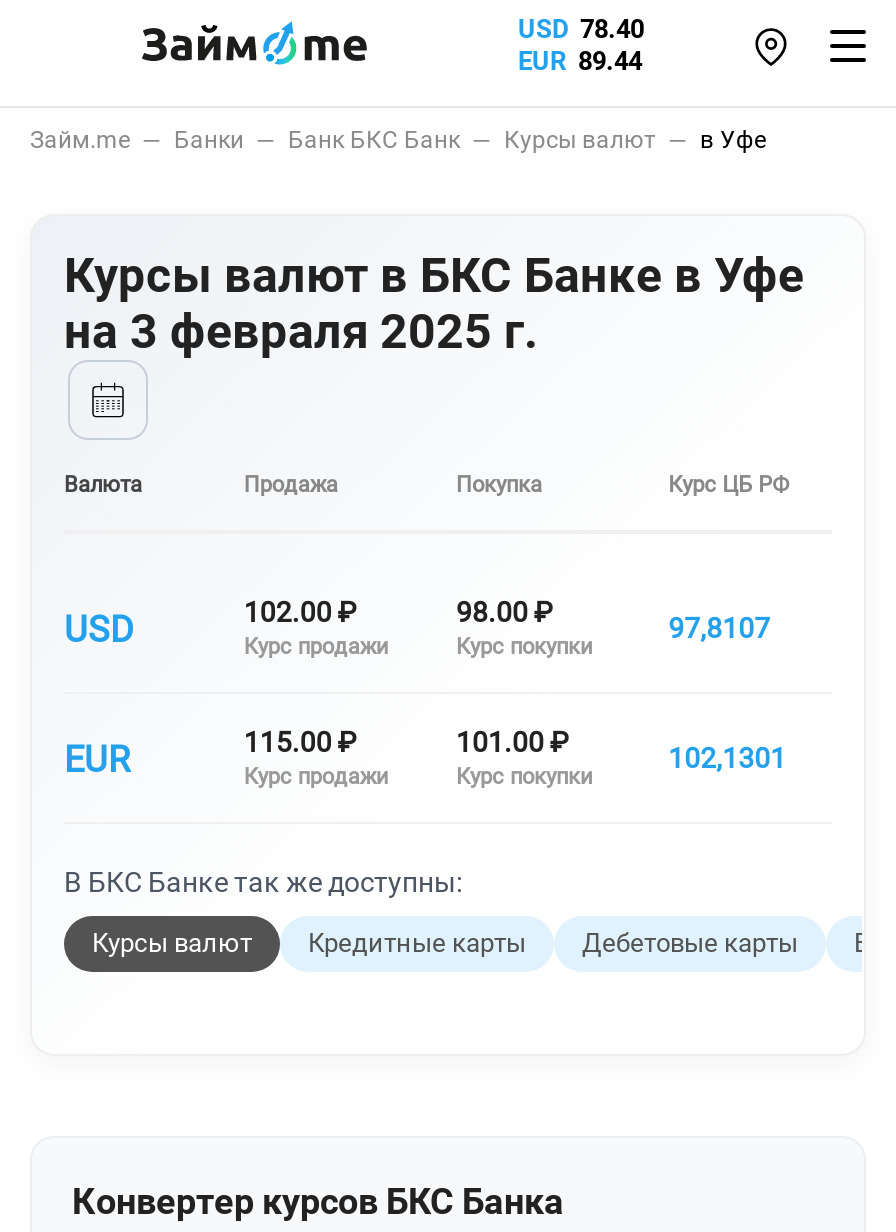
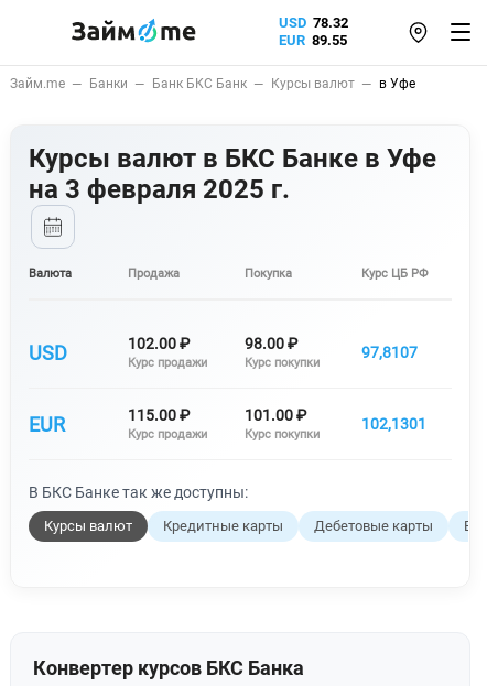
[518,14,644,44] USD 78.40 -> [279,14,348,31] USD 78.32
[518,46,642,76] EUR 89.44 -> [279,32,347,48] EUR 89.55

